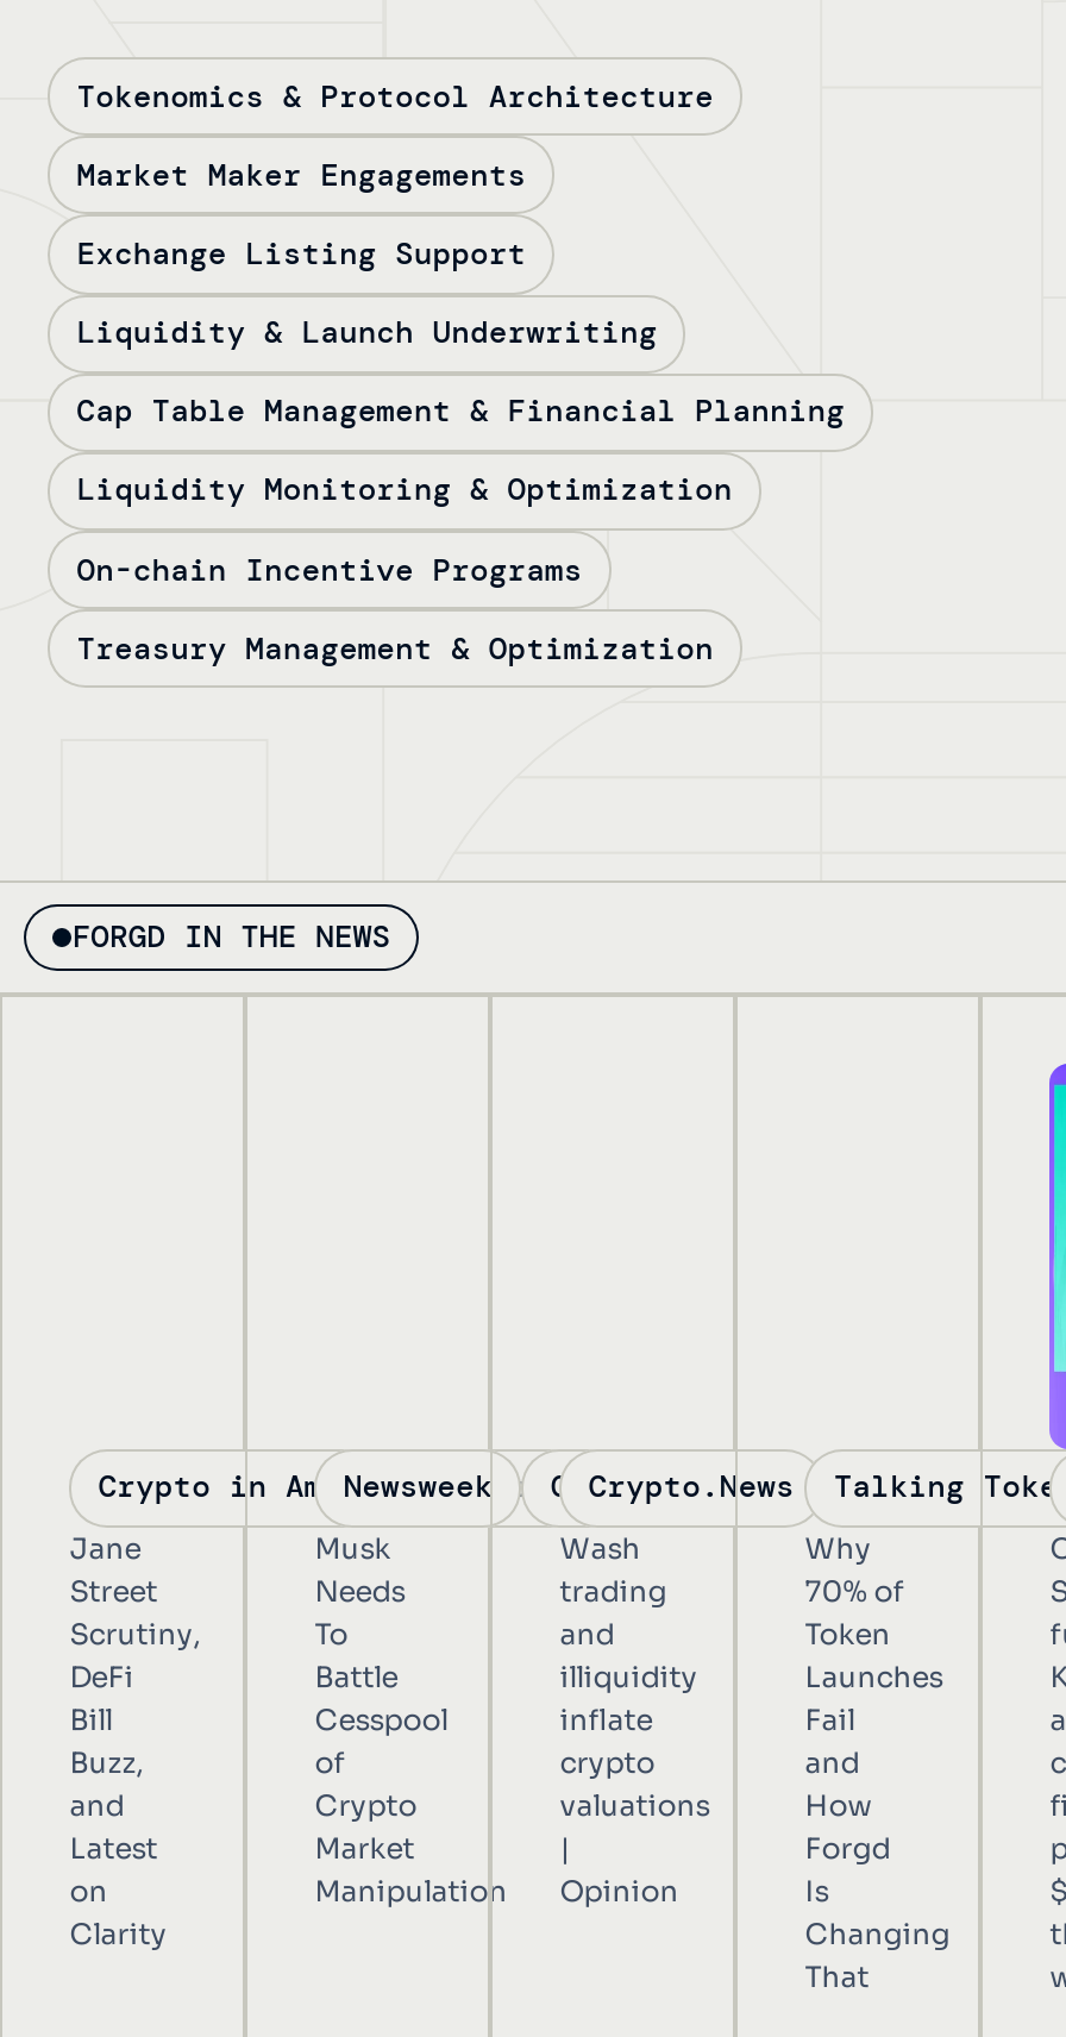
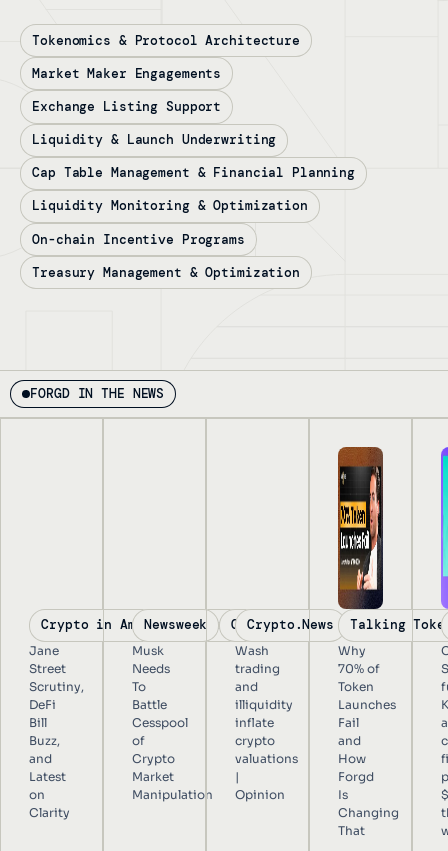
none -> [337,446,384,610] [image]

